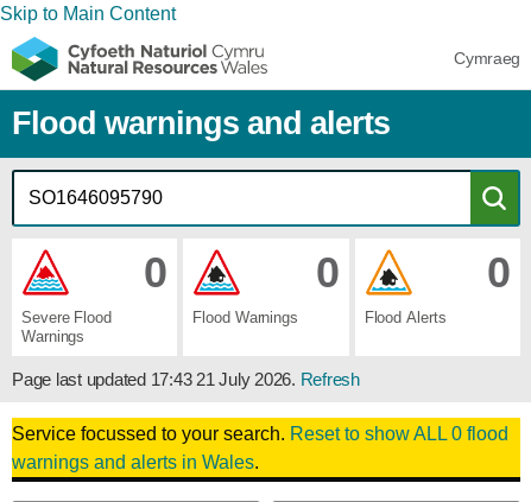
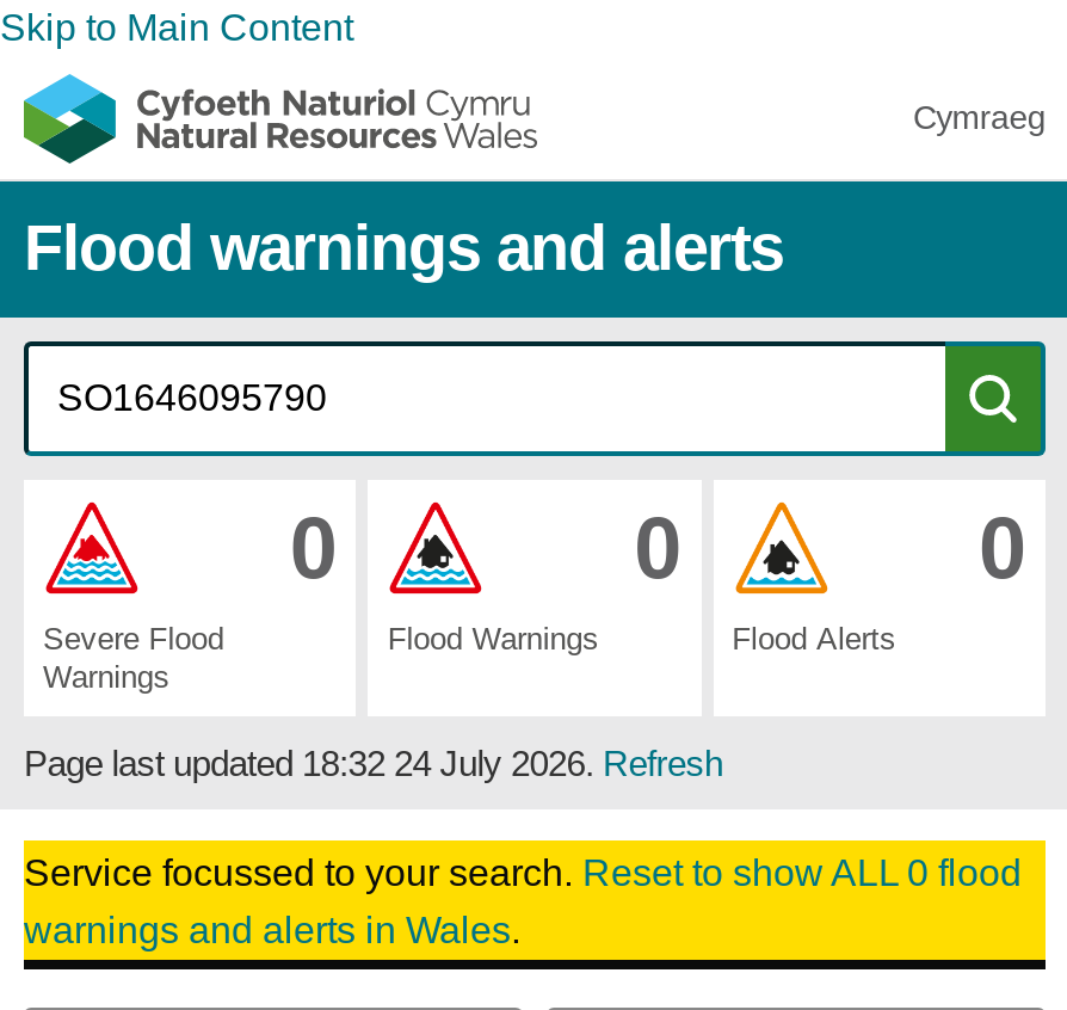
[12,369,360,389] Page last updated 17:43 21 July 2026. Refresh -> [24,743,723,783] Page last updated 18:32 24 July 2026. Refresh

